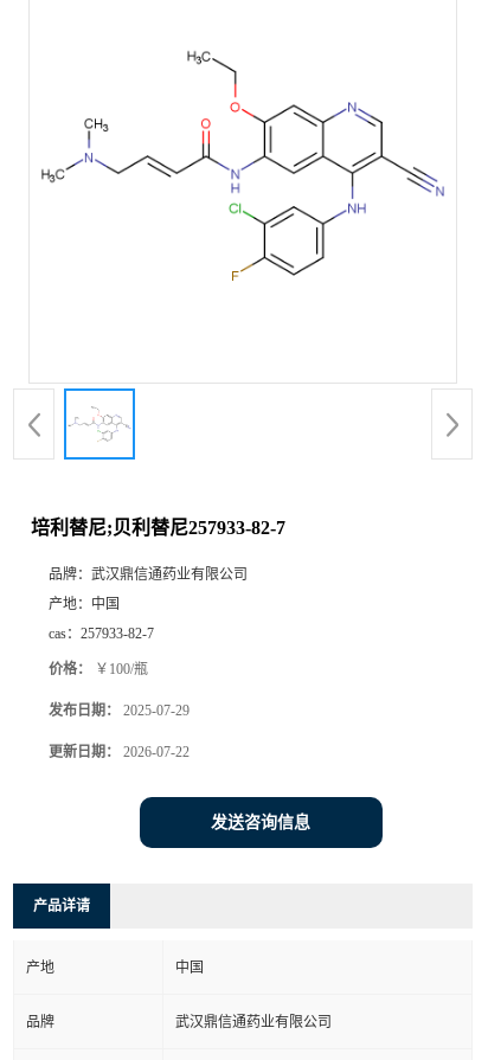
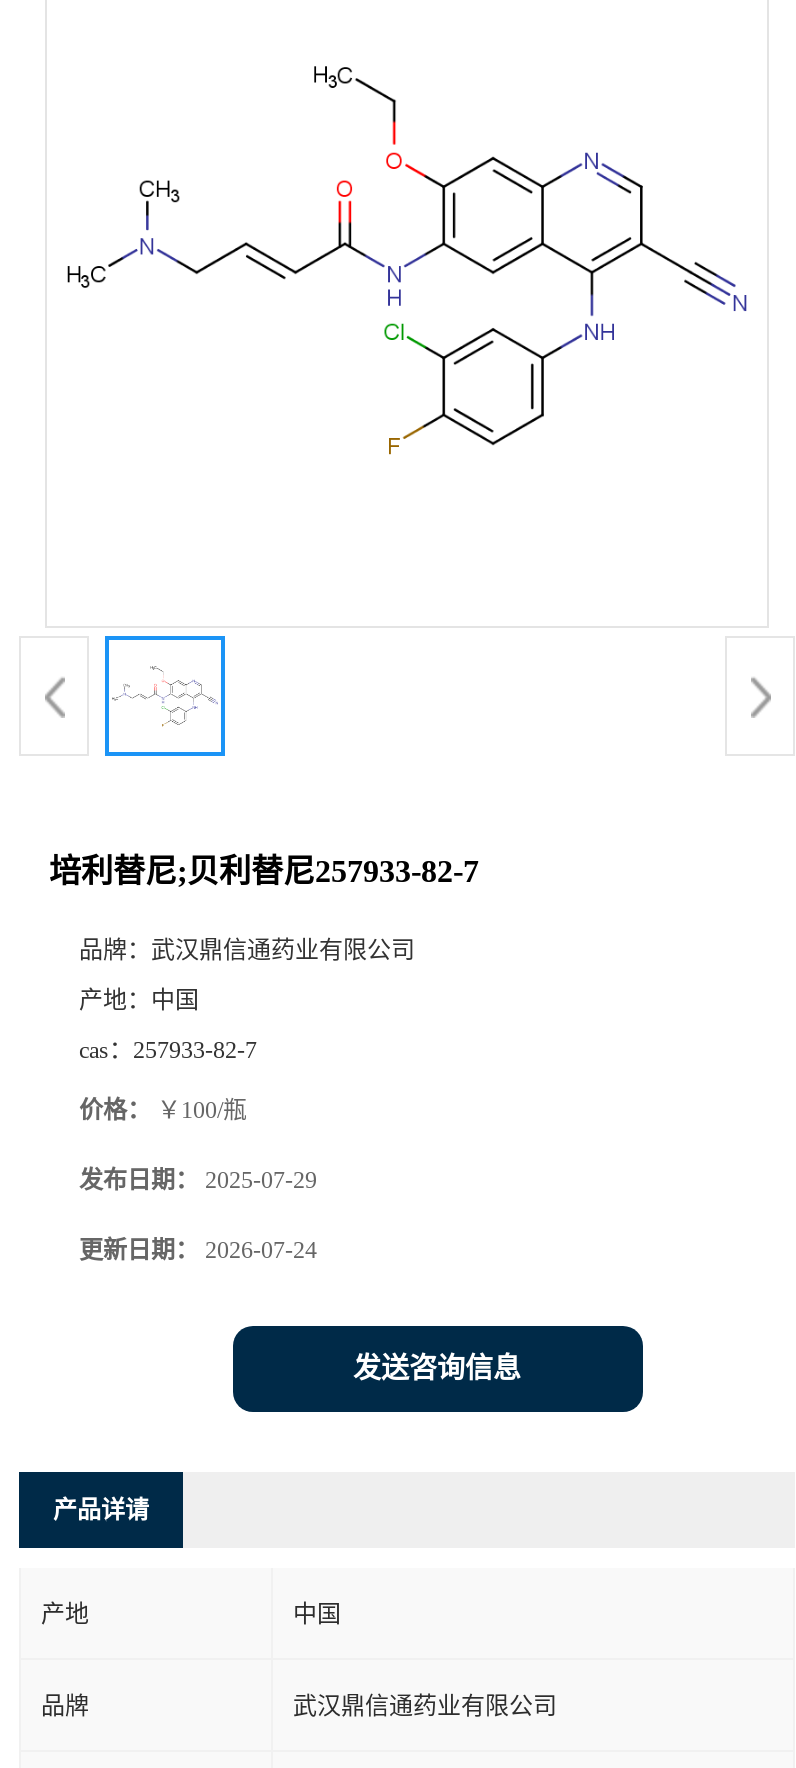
[49,744,190,760] 更新日期：2026-07-22 -> [79,1236,317,1264] 更新日期：2026-07-24

